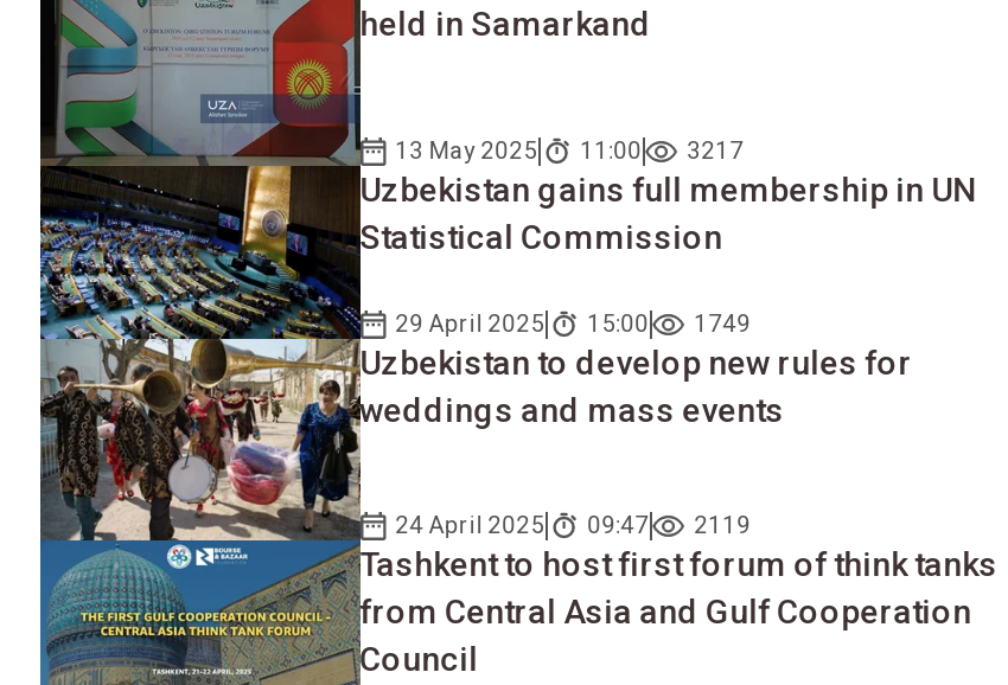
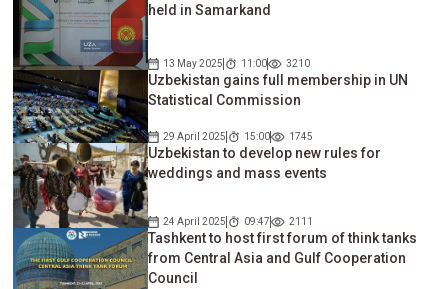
[395,137,744,164] 13 May 2025 11:00 3217 -> [163,58,310,69] 13 May 2025 11:00 3210
[395,310,751,336] 29 April 2025 15:00 1749 -> [163,131,313,142] 29 April 2025 15:00 1745
[395,511,751,538] 24 April 2025 09:47 2119 -> [163,216,313,227] 24 April 2025 09:47 2111

